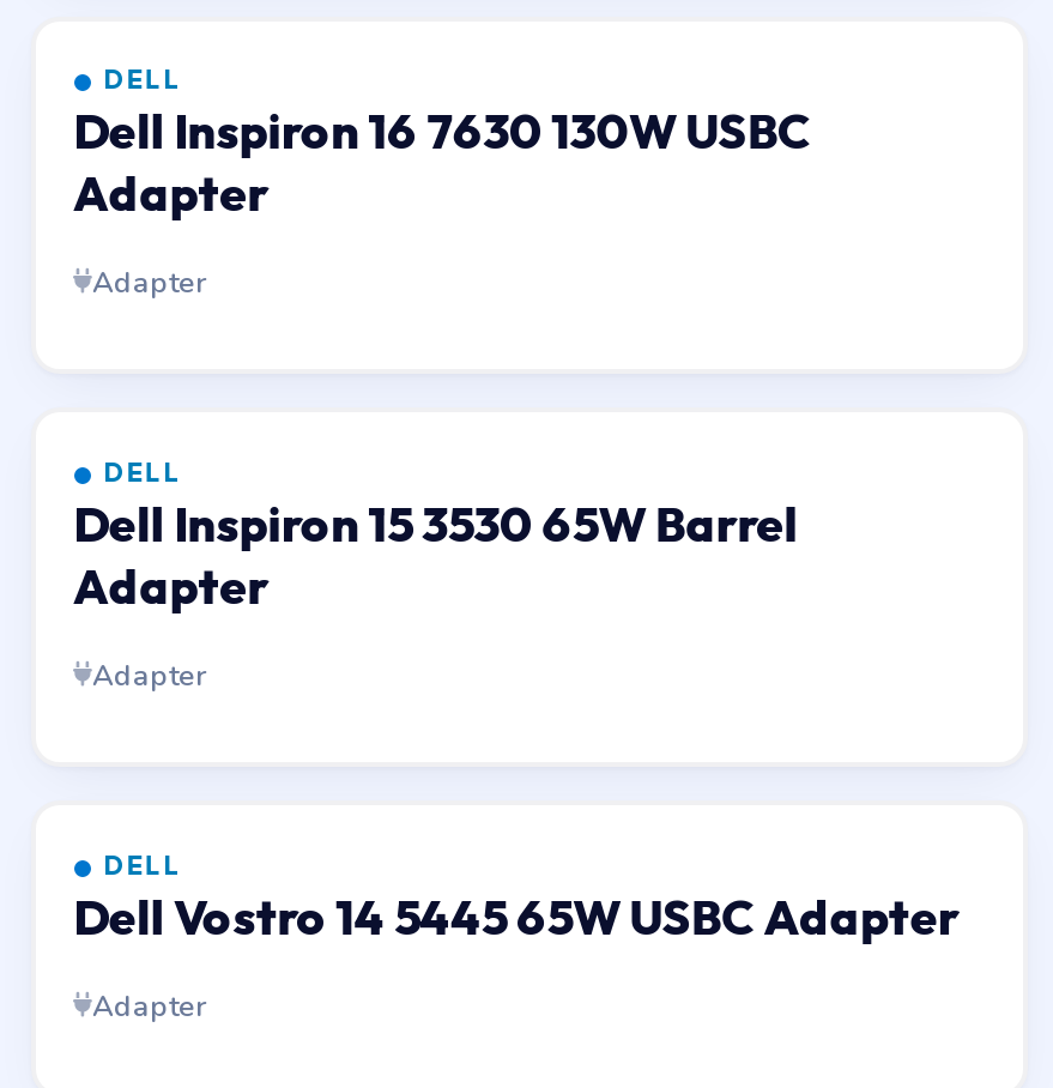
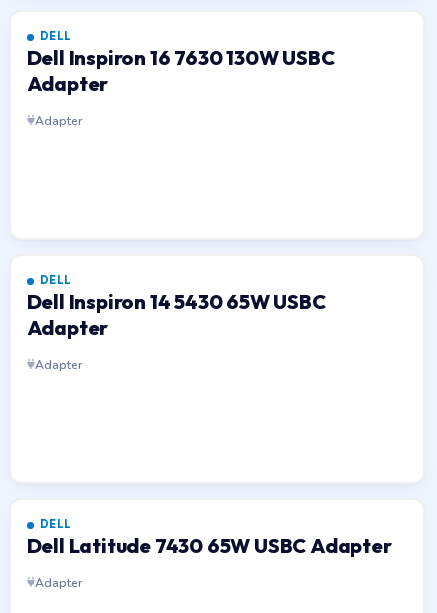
[73,493,798,553] Dell Inspiron 15 3530 65W Barrel -> [26,289,325,314] Dell Inspiron 14 5430 65W USBC
[73,886,959,946] Dell Vostro 14 5445 65W USBC Adapter -> [26,533,391,558] Dell Latitude 7430 65W USBC Adapter

